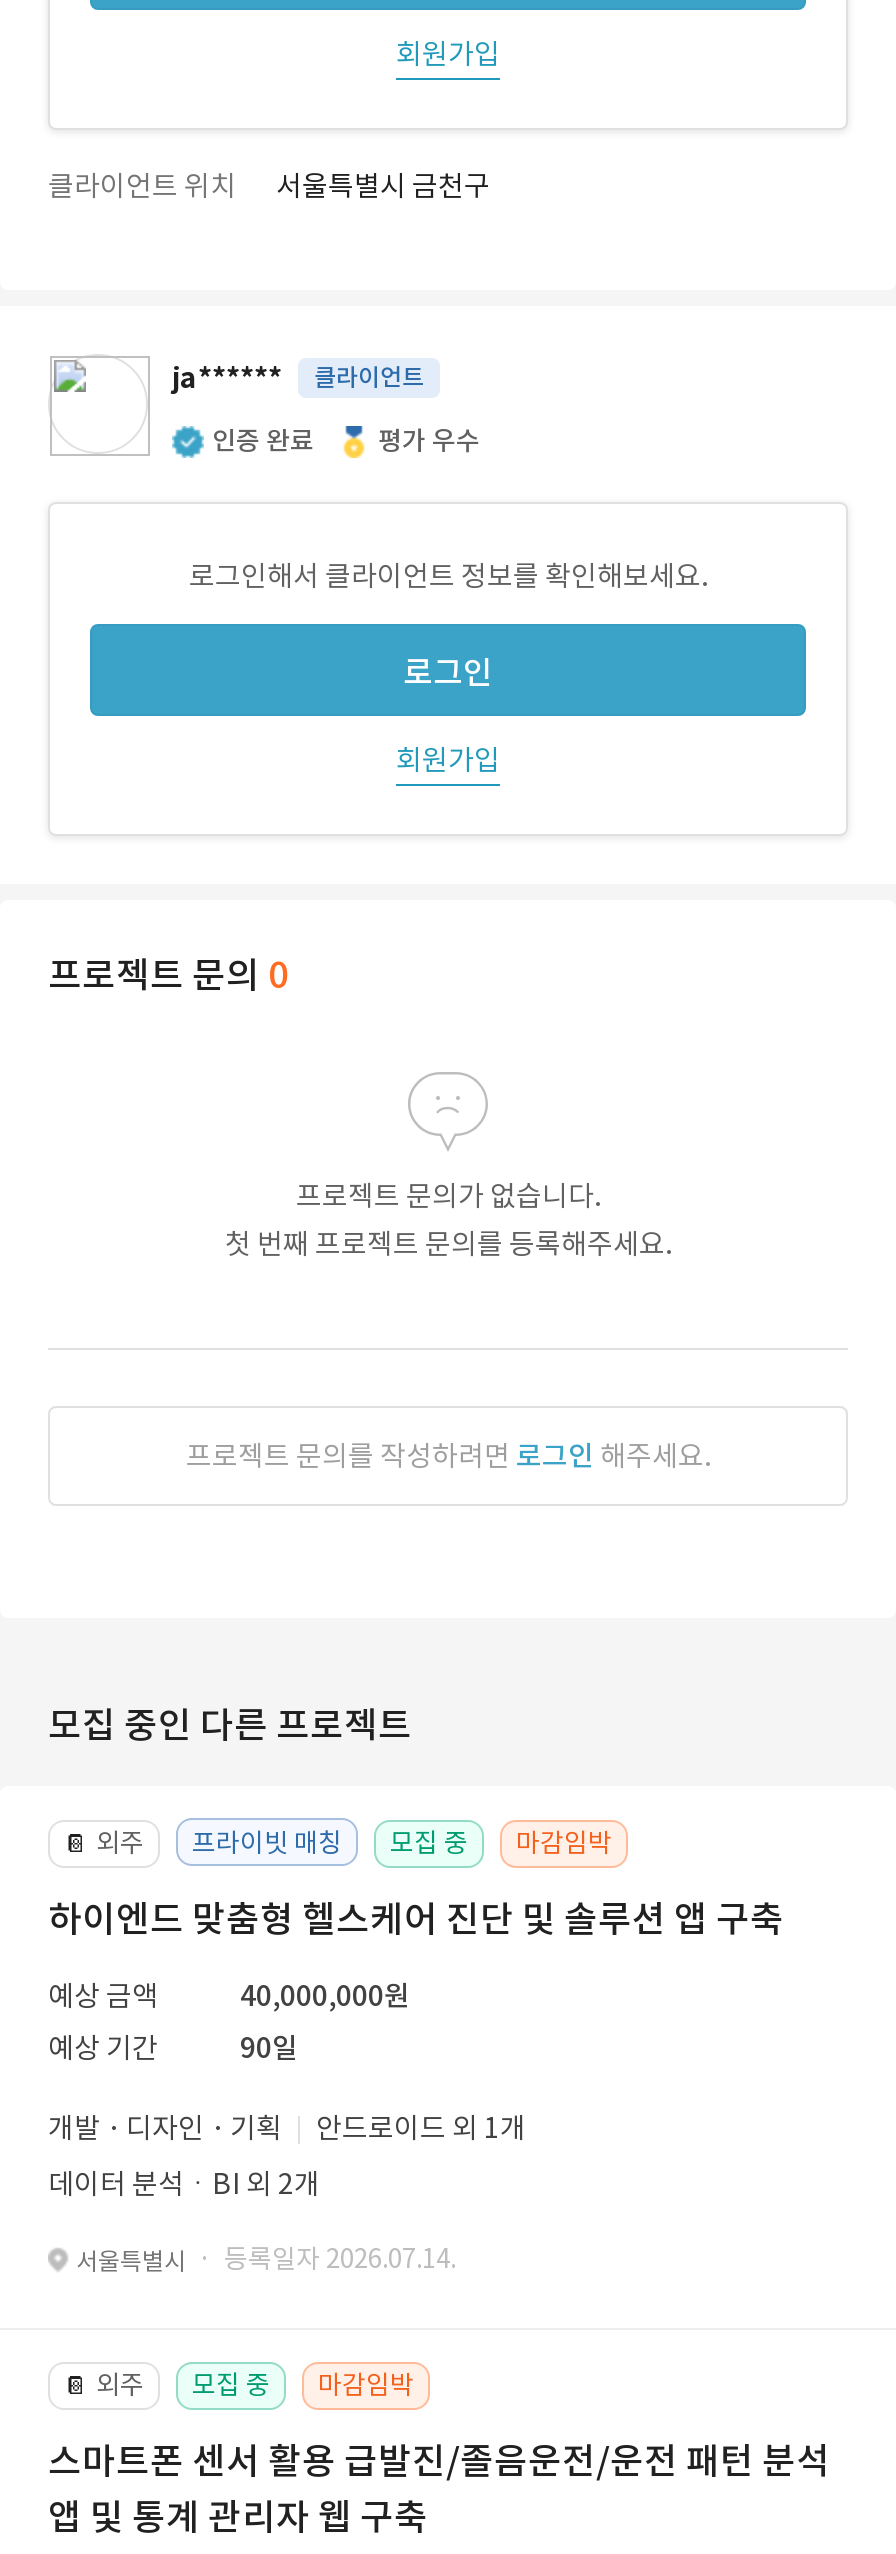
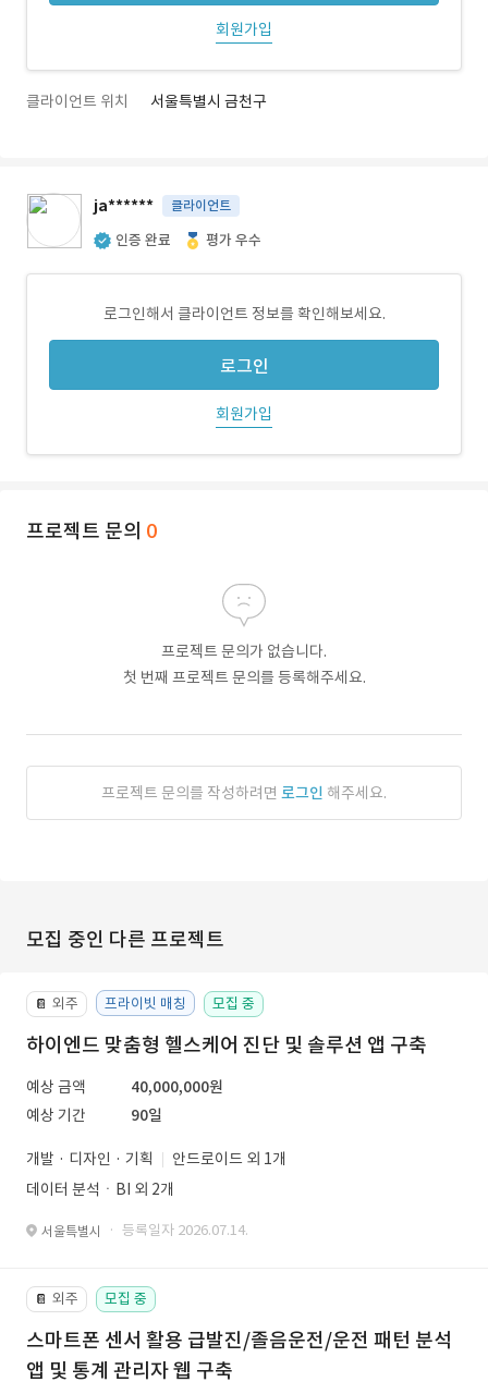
[516,1826,612,1860] 마감임박 -> none
[318,2368,414,2402] 마감임박 -> none

